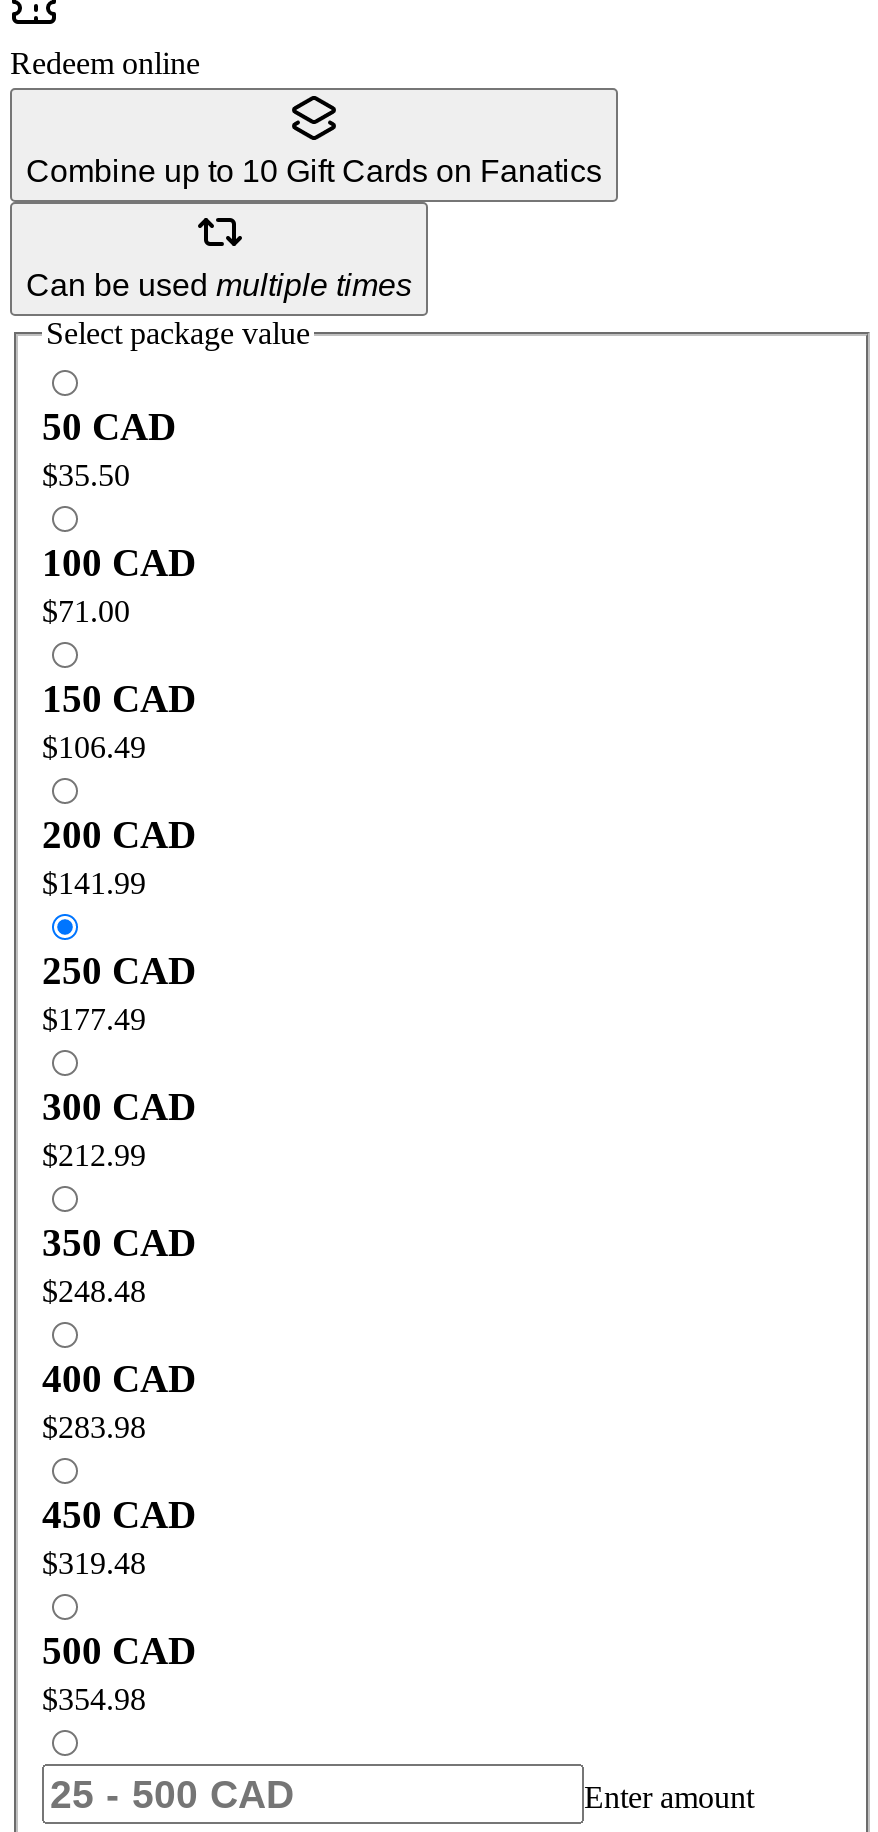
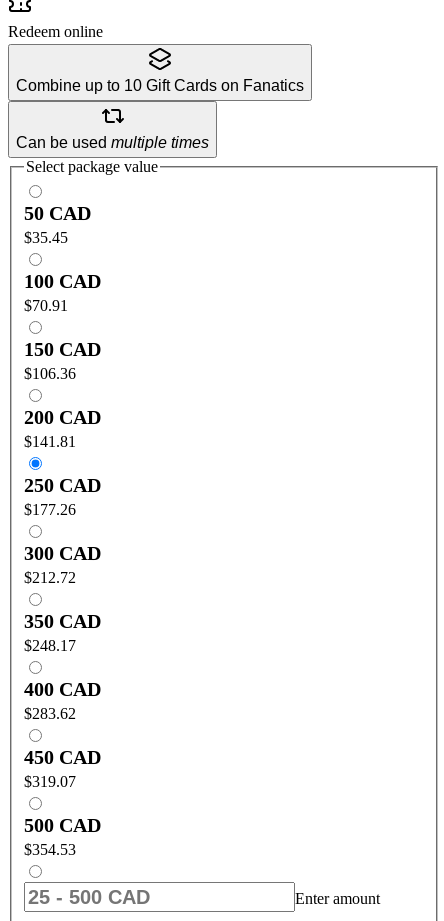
[42,457,130,491] $35.50 -> [24,229,68,246] $35.45
[42,593,130,627] $71.00 -> [24,297,68,314] $70.91
[42,729,146,763] $106.49 -> [24,365,76,382] $106.36
[42,865,146,899] $141.99 -> [24,433,76,450] $141.81
[42,1001,146,1035] $177.49 -> [24,501,76,518] $177.26
[42,1137,146,1171] $212.99 -> [24,569,76,586] $212.72
[42,1273,146,1307] $248.48 -> [24,637,76,654] $248.17
[42,1409,146,1443] $283.98 -> [24,705,76,722] $283.62
[42,1545,146,1579] $319.48 -> [24,773,76,790] $319.07
[42,1681,146,1715] $354.98 -> [24,841,76,858] $354.53

